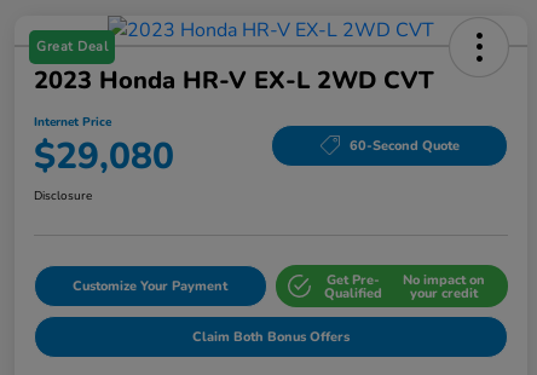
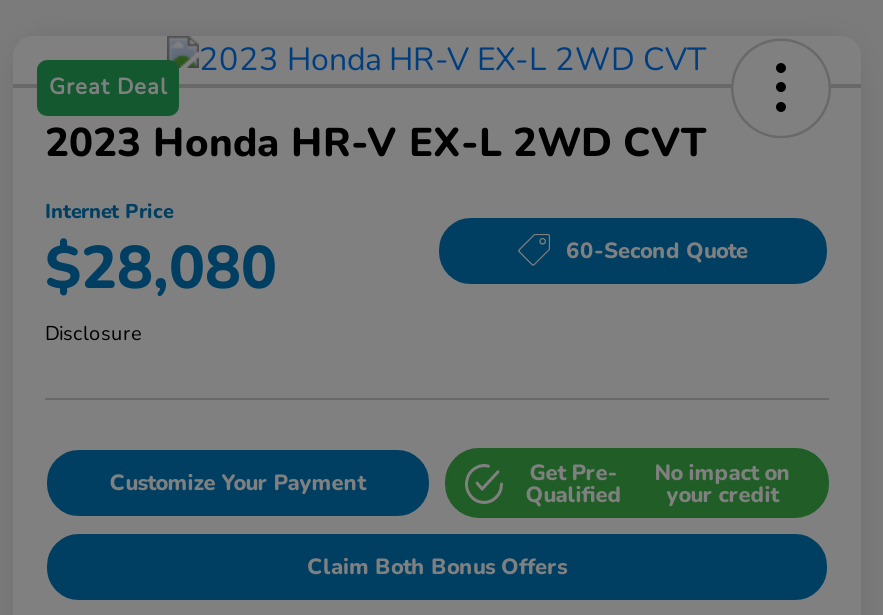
[34,132,174,181] $29,080 -> [45,229,277,311] $28,080

